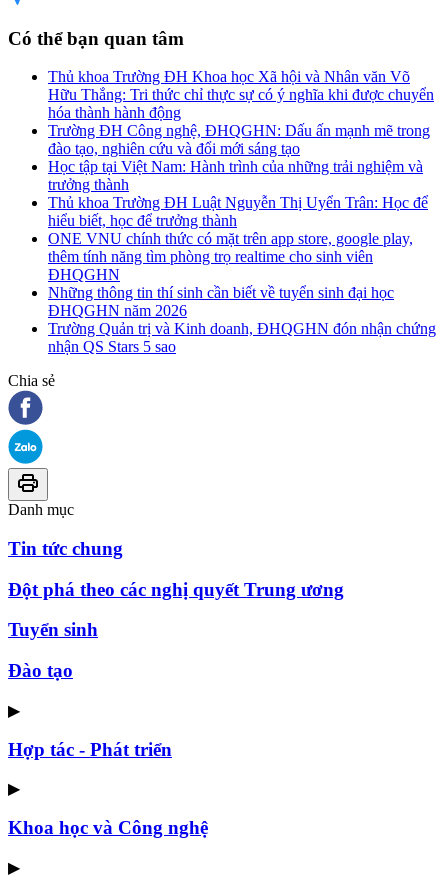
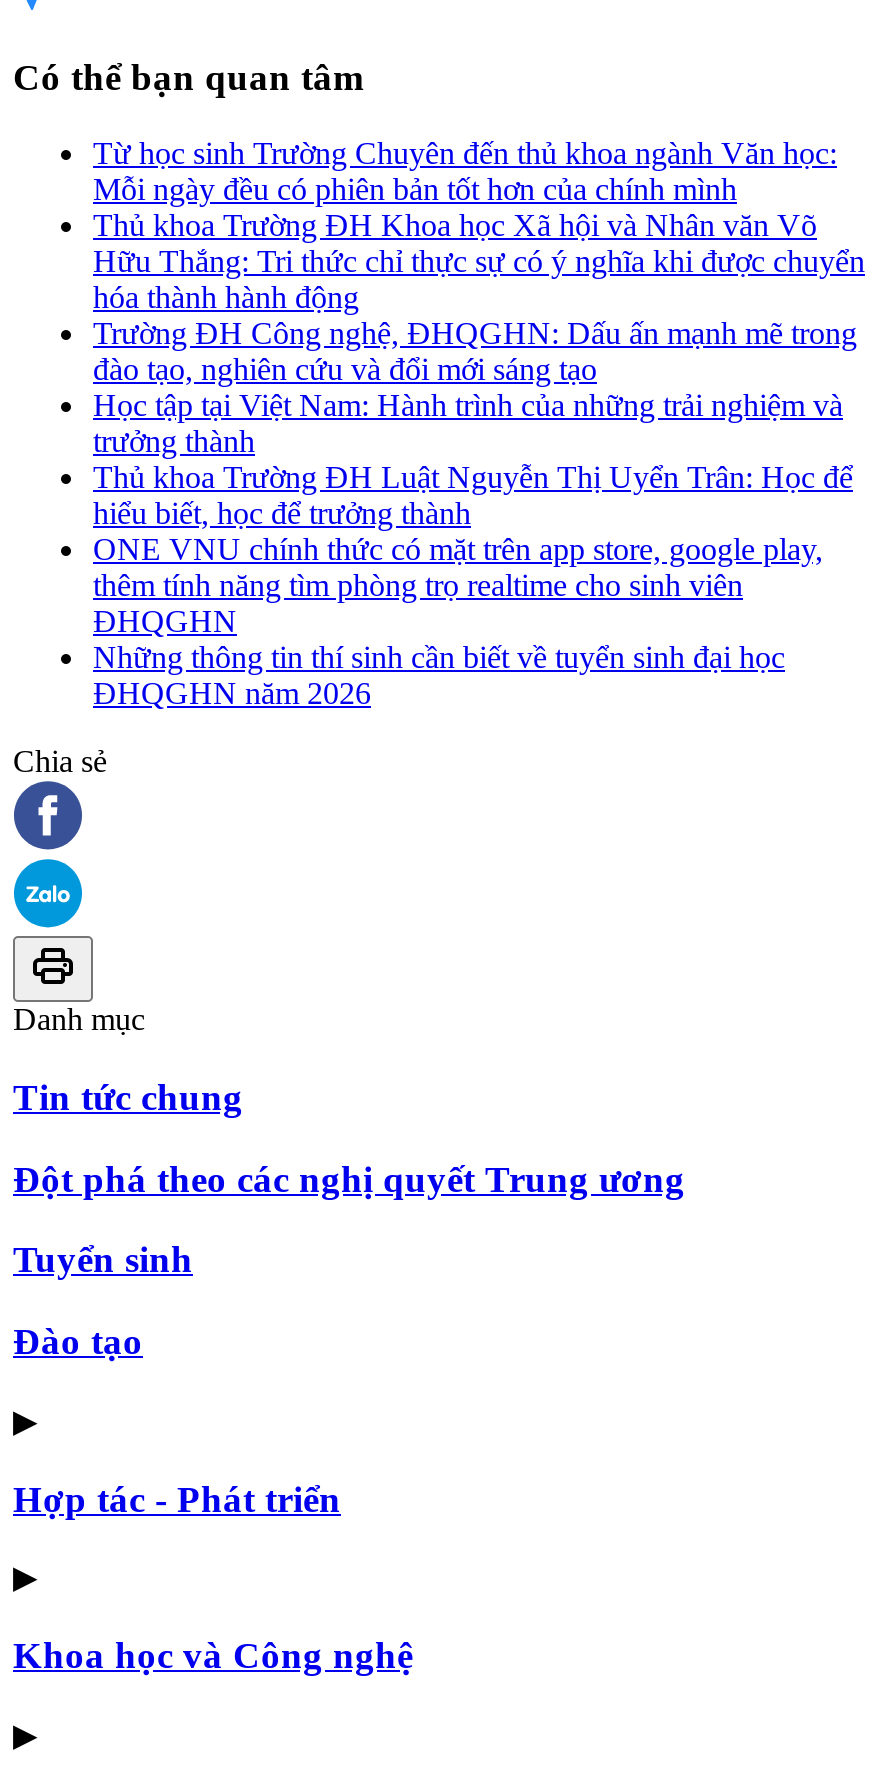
none -> [93,136,837,206] Từ học sinh Trường Chuyên đến thủ khoa ngành Văn học: | Mỗi ngày đều có phiên bản tốt hơn của chính mình
moved [48,68,434,319] -> [93,208,865,710]: Thủ khoa Trường ĐH Khoa học Xã hội và Nhân văn Võ | Hữu Thắng: Tri thức chỉ thực sự có ý nghĩa khi được chuyển | hóa thành hành động | ... | Những thông tin thí sinh cần biết về tuyển sinh đại học | ĐHQGHN năm 2026
[48,320,436,355] Trường Quản trị và Kinh doanh, ĐHQGHN đón nhận chứng | nhận QS Stars 5 sao -> none

